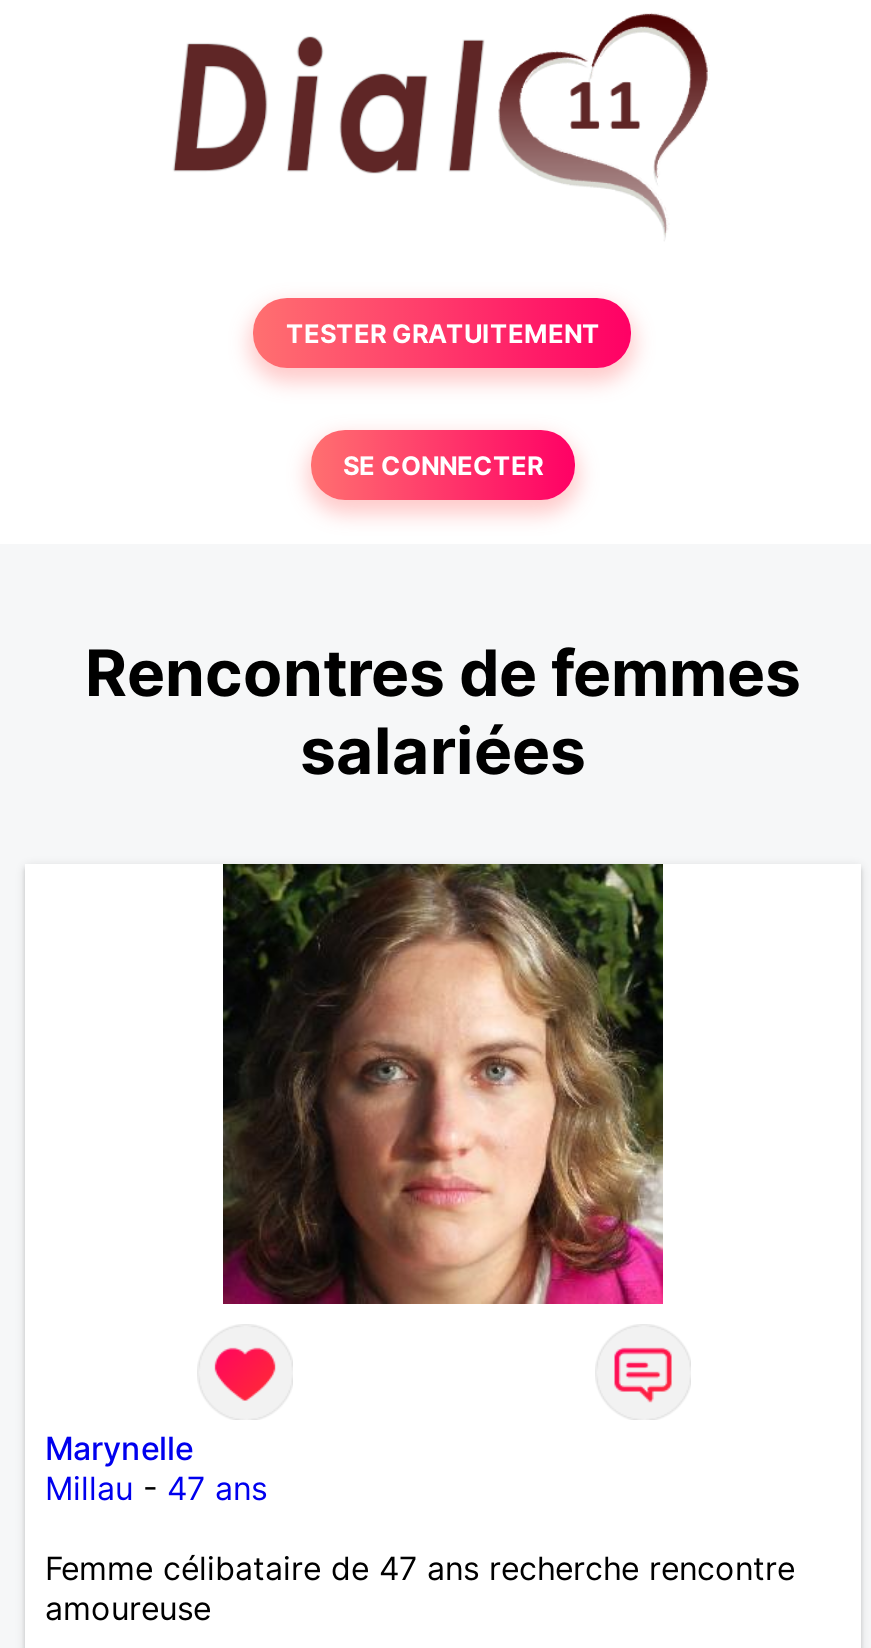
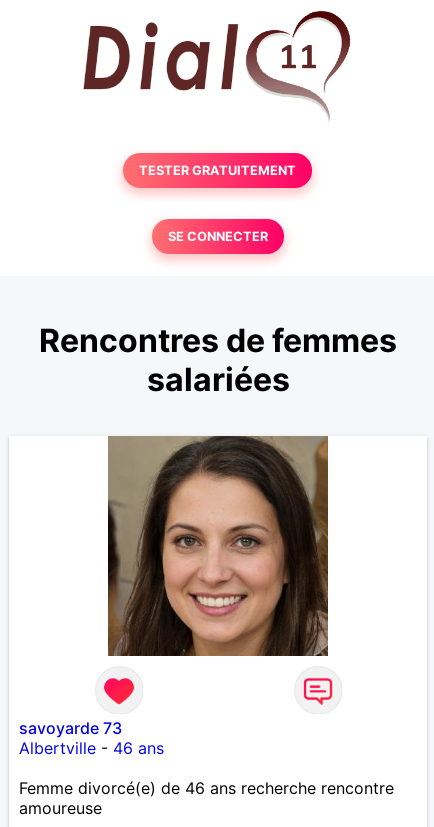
[221,862,665,1306] [image] -> [107,435,329,657] [image]
[45,1428,267,1508] Marynelle | Millau - 47 ans -> [19,718,164,758] savoyarde 73 | Albertville - 46 ans
[45,1548,795,1588] Femme célibataire de 47 ans recherche rencontre -> [19,778,394,798] Femme divorcé(e) de 46 ans recherche rencontre

